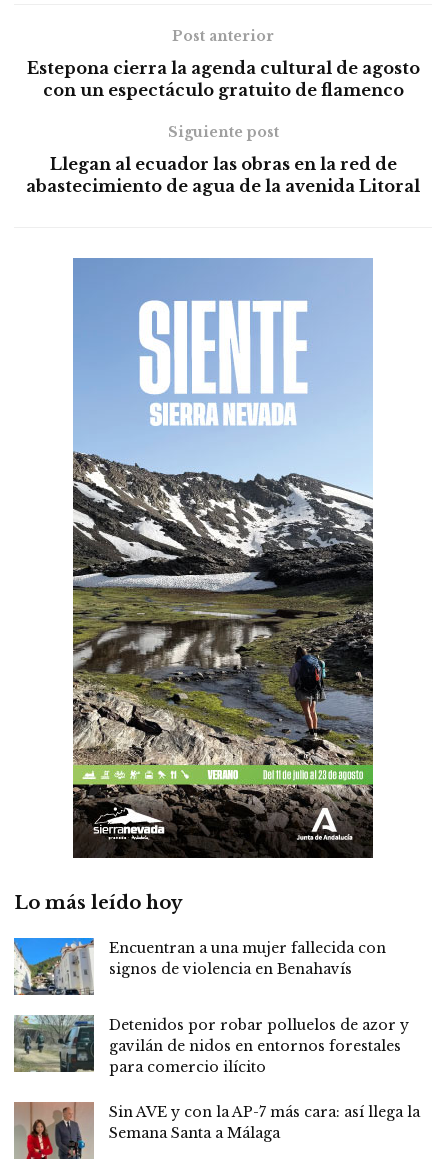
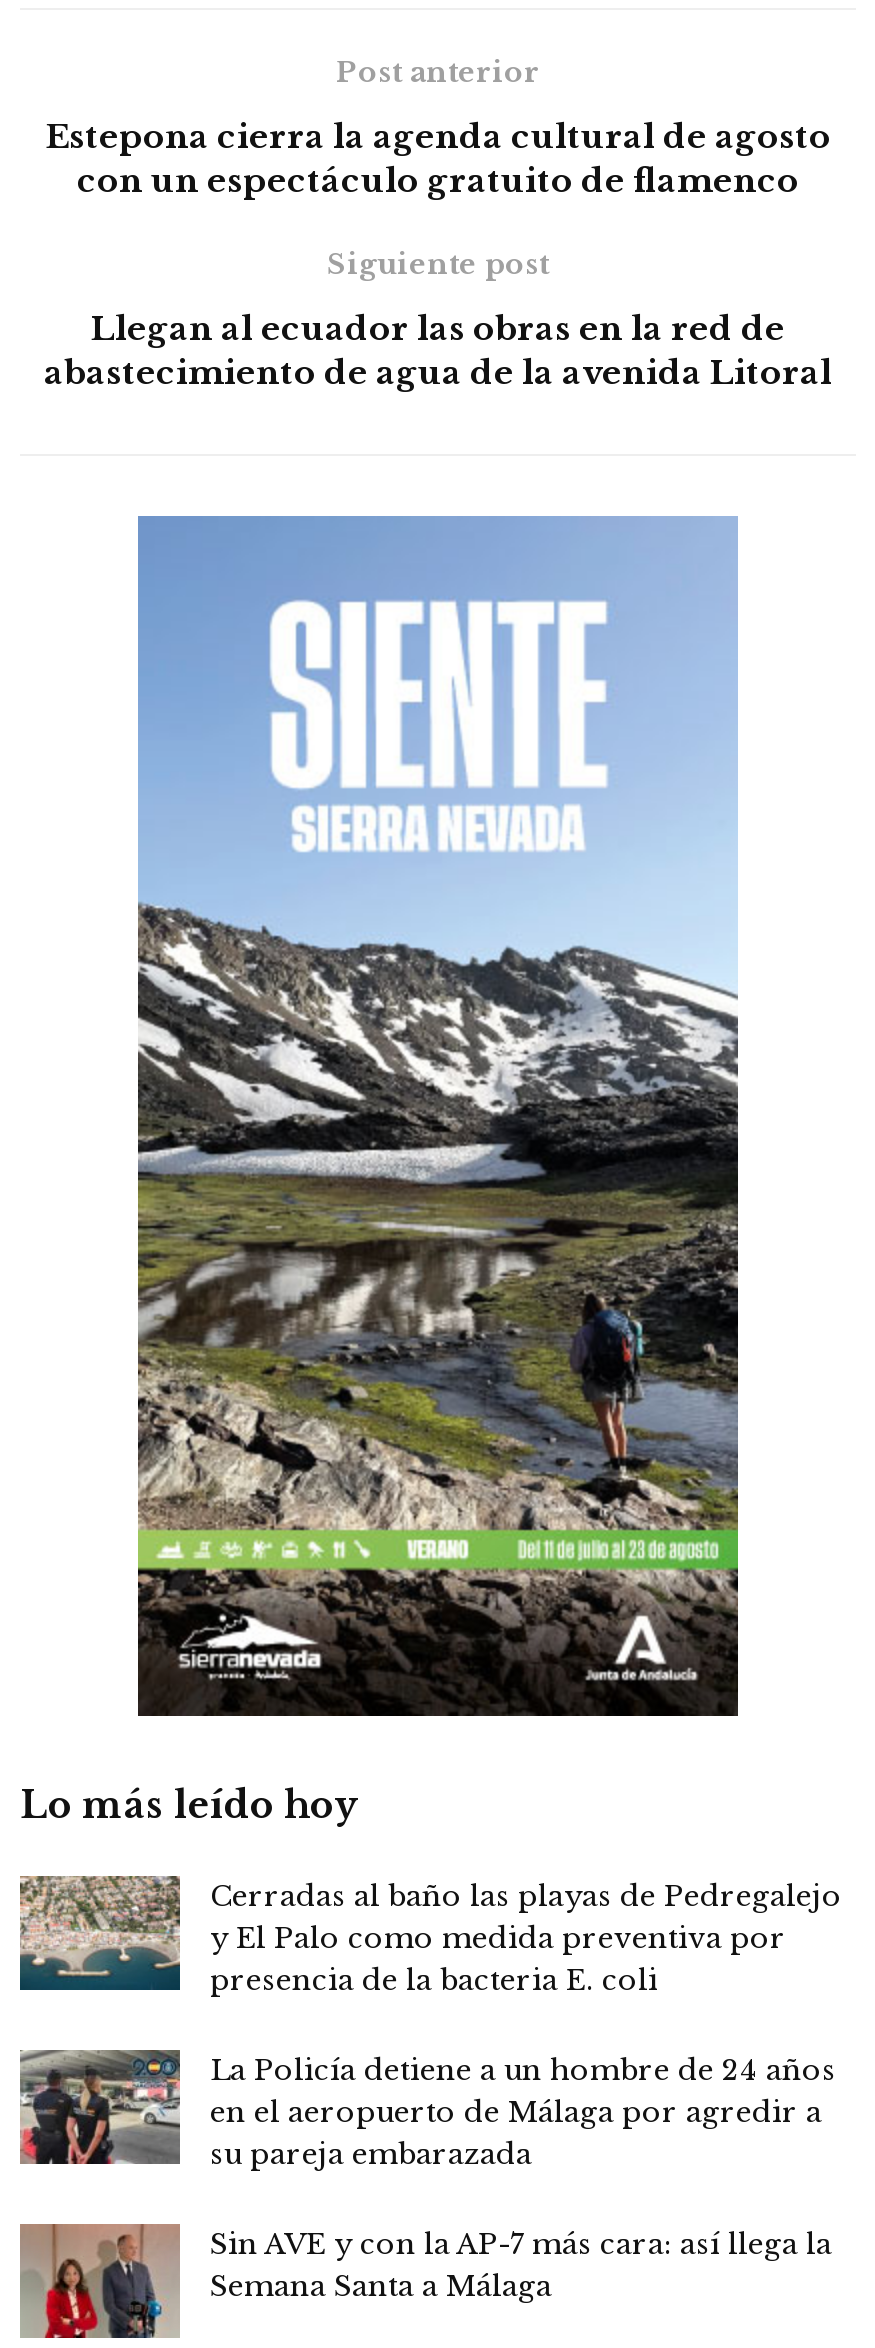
[13,937,386,996] [image] | Encuentran a una mujer fallecida con | signos de violencia en Benahavís -> [20,1874,842,1998] [image] | Cerradas al baño las playas de Pedregalejo | y El Palo como medida preventiva por | presencia de la bacteria E. coli
[14,1015,409,1076] [image] | Detenidos por robar polluelos de azor y | gavilán de nidos en entornos forestales | para comercio ilícito -> [20,2050,836,2172] [image] | La Policía detiene a un hombre de 24 años | en el aeropuerto de Málaga por agredir a | su pareja embarazada

